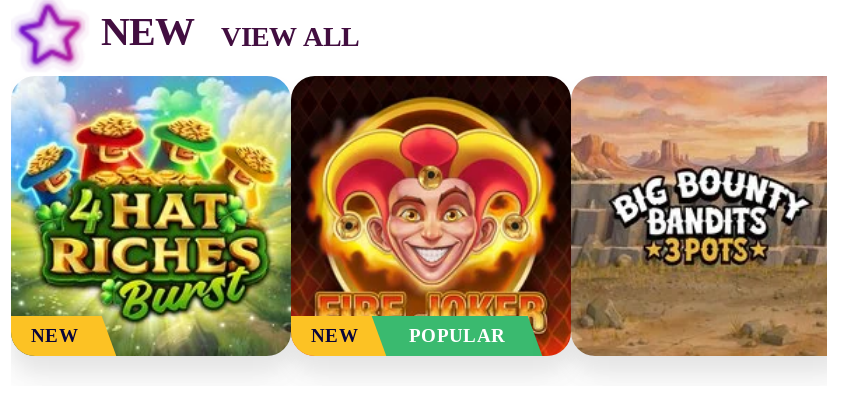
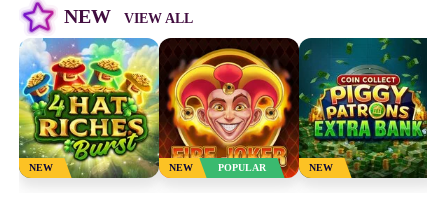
[569,74,829,358] [image] -> [298,37,428,179] [image]
none -> [309,162,333,173] NEW

